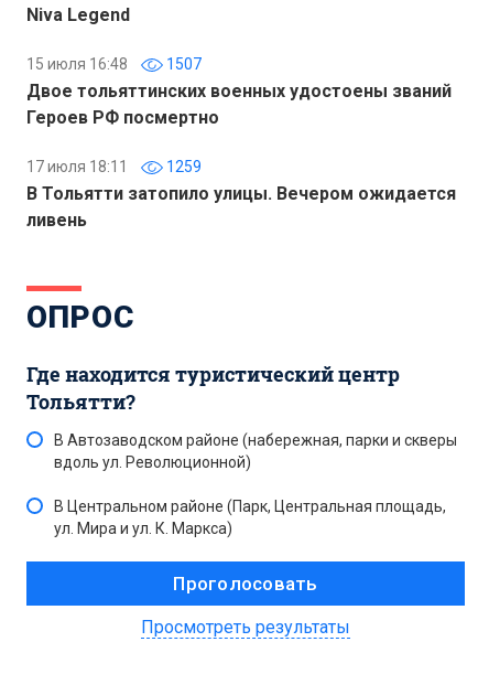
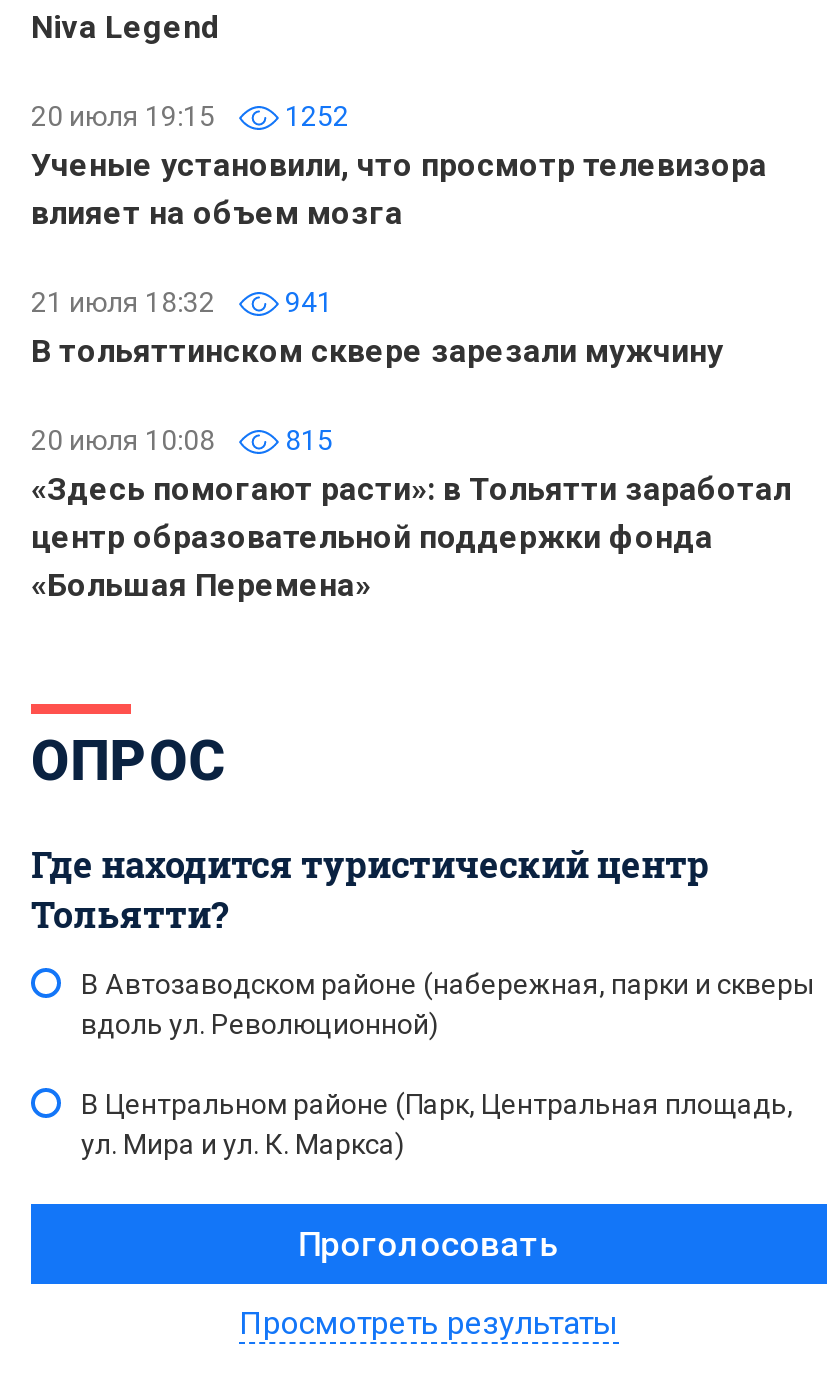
[26,55,456,231] 15 июля 16:48 | 1507 | Двое тольяттинских военных удостоены званий | Героев РФ посмертно | 17 июля 18:11 | 1259 | В Тольятти затопило улицы. Вечером ожидается | ливень -> [31,100,791,604] 20 июля 19:15 | 1252 | Ученые установили, что просмотр телевизора | влияет на объем мозга | 21 июля 18:32 | 941 | В тольяттинском сквере зарезали мужчину | 20 июля 10:08 | 815 | «Здесь помогают расти»: в Тольятти заработал | центр образовательной поддержки фонда | «Большая Перемена»

